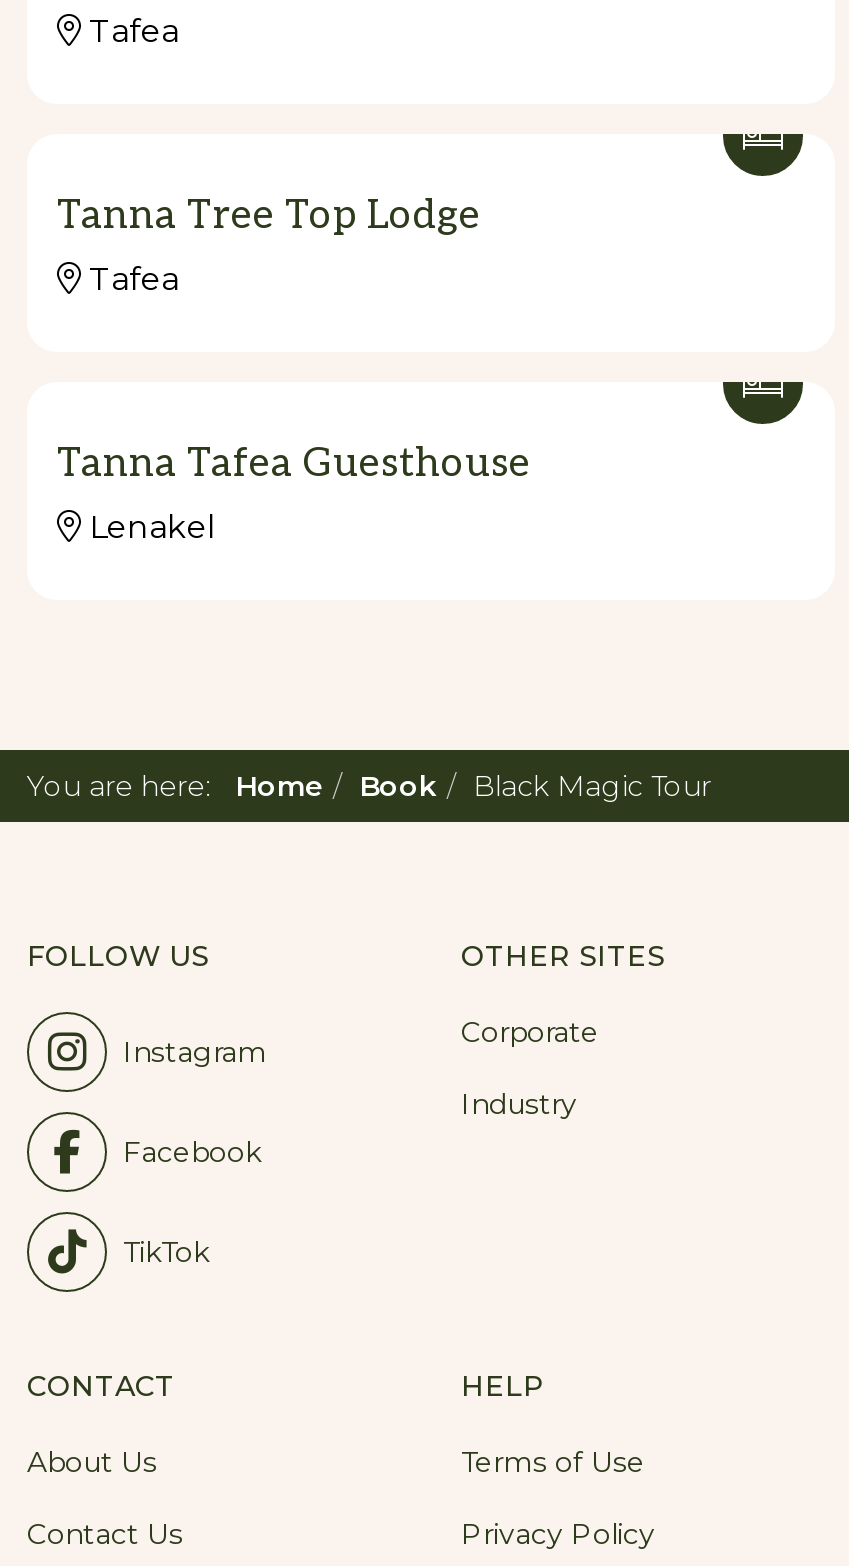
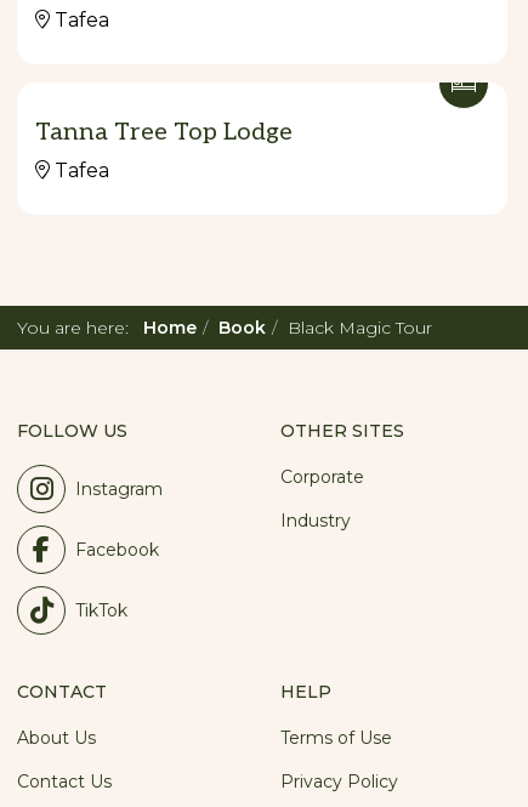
[57,440,531,546] Tanna Tafea Guesthouse | Lenakel -> none

